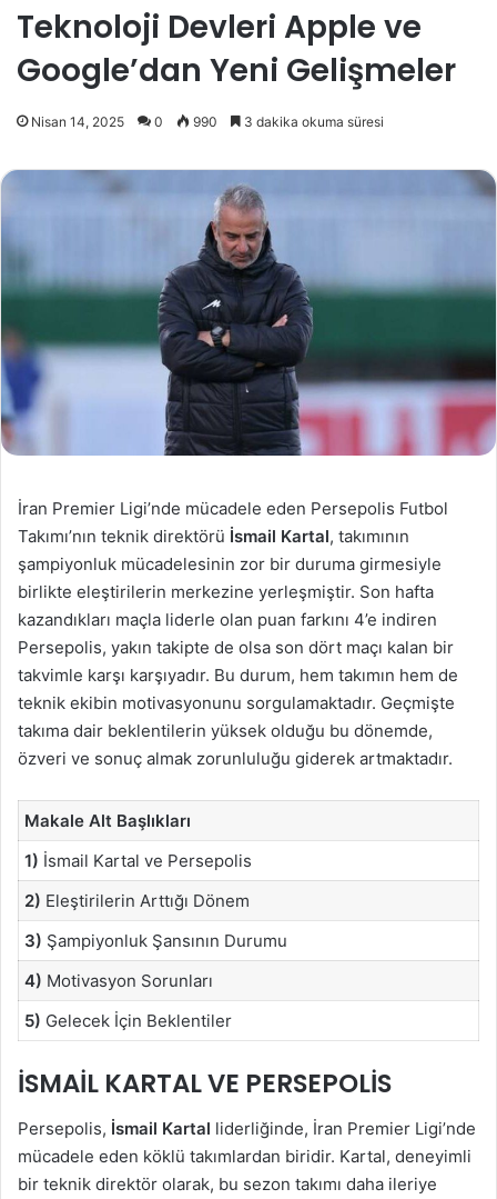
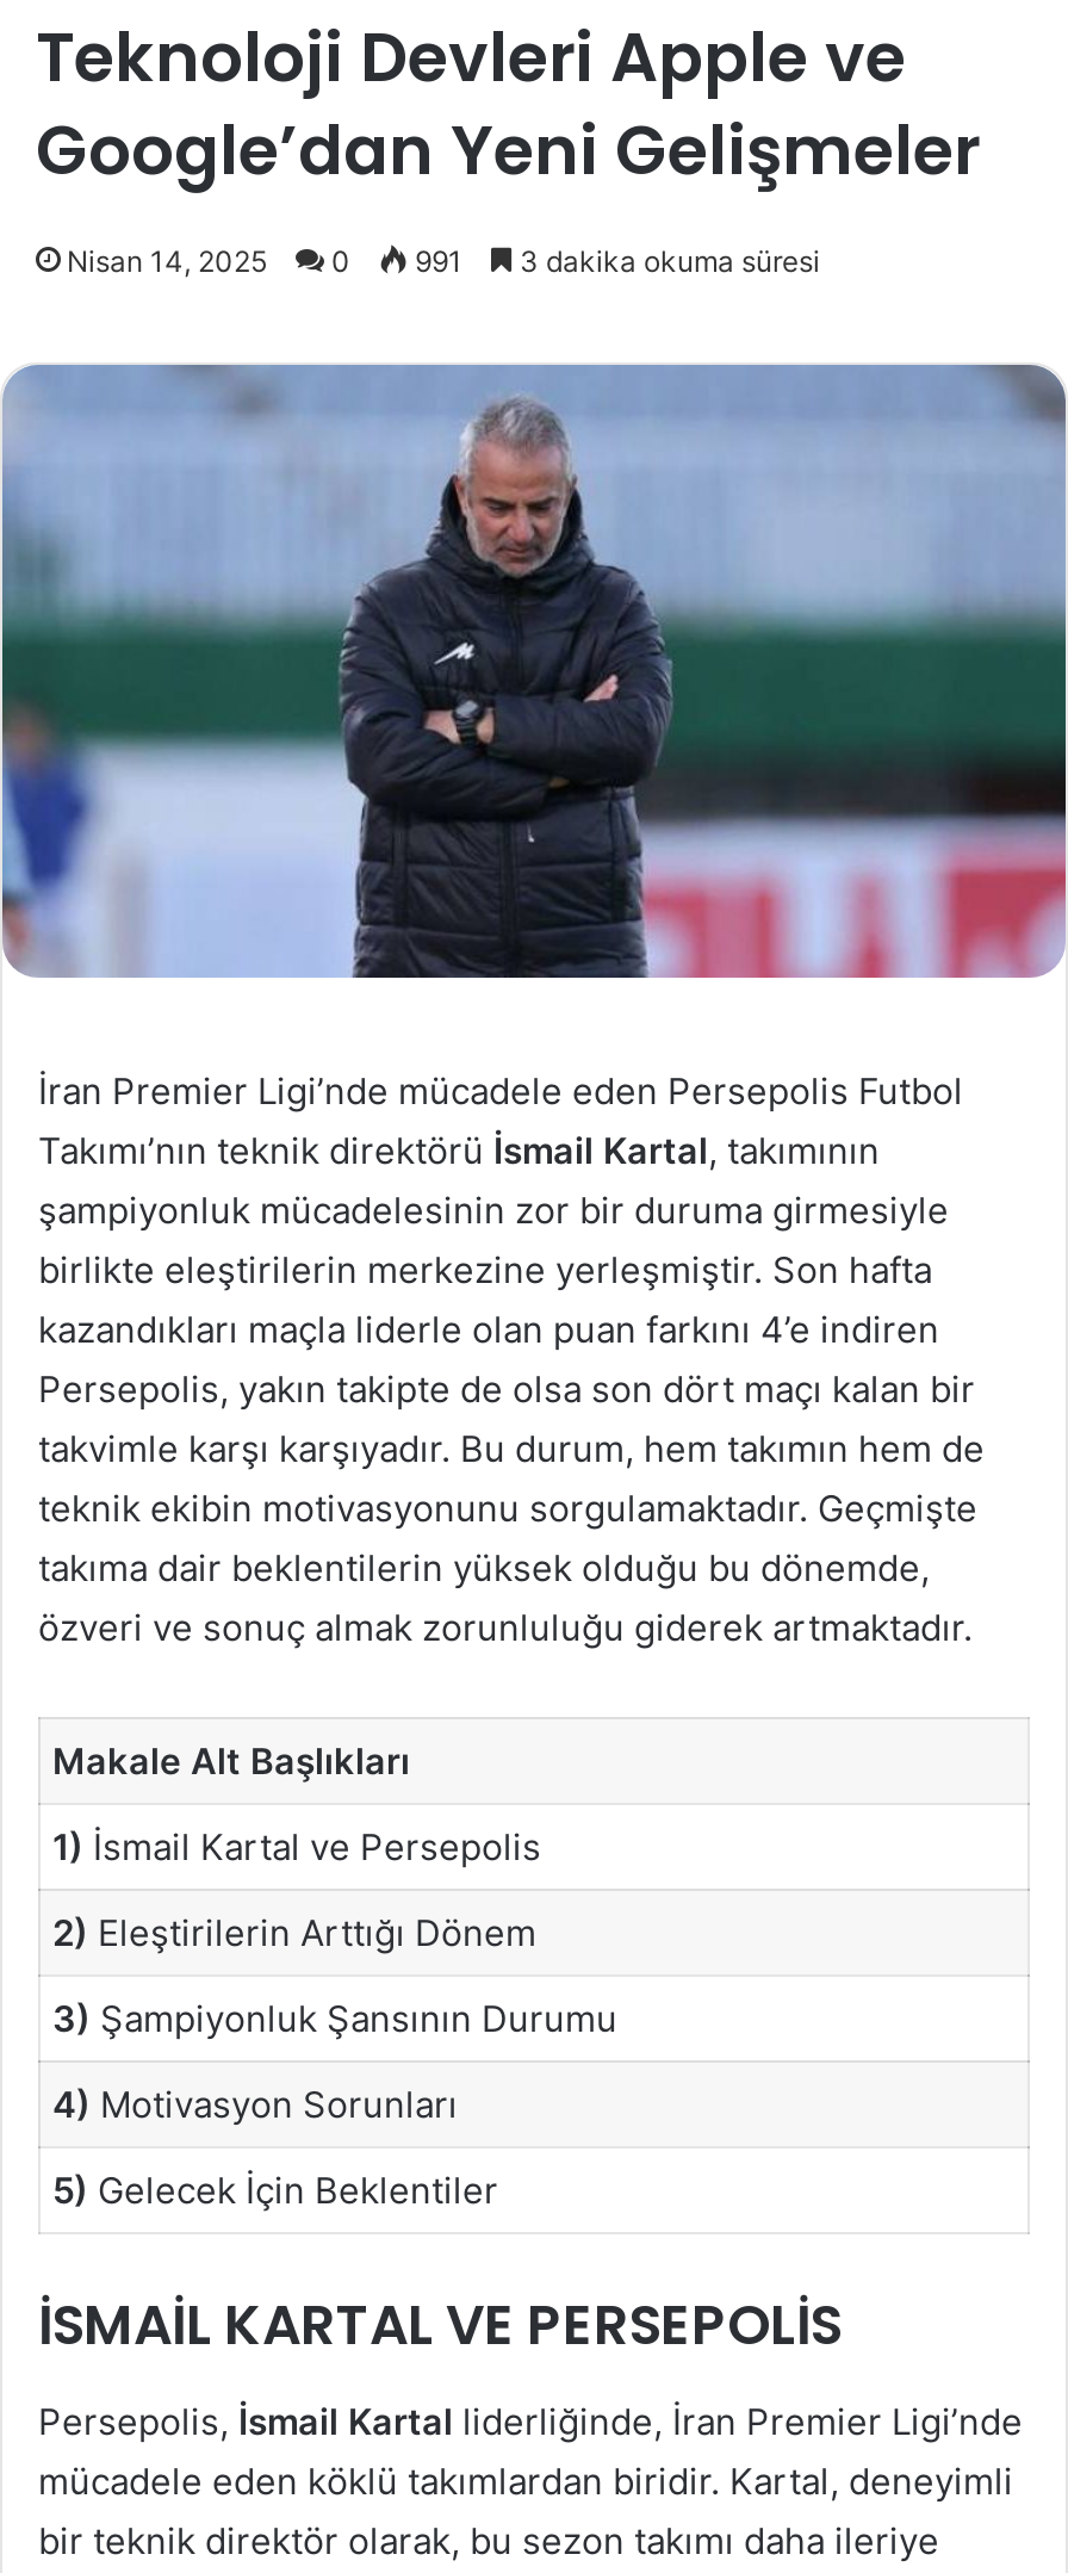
[31,113,384,130] Nisan 14, 2025 0 990 3 dakika okuma süresi -> [67,242,820,278] Nisan 14, 2025 0 991 3 dakika okuma süresi

